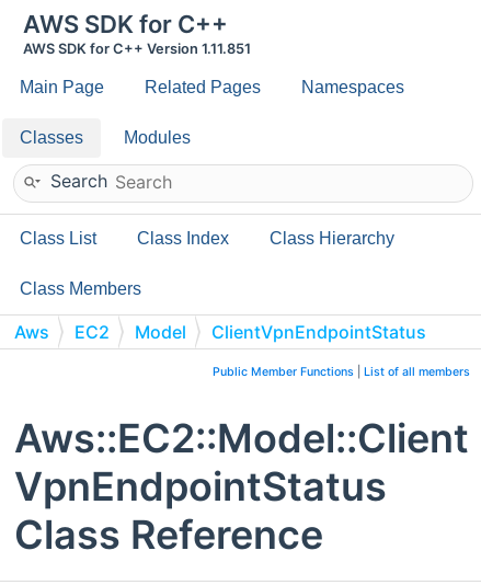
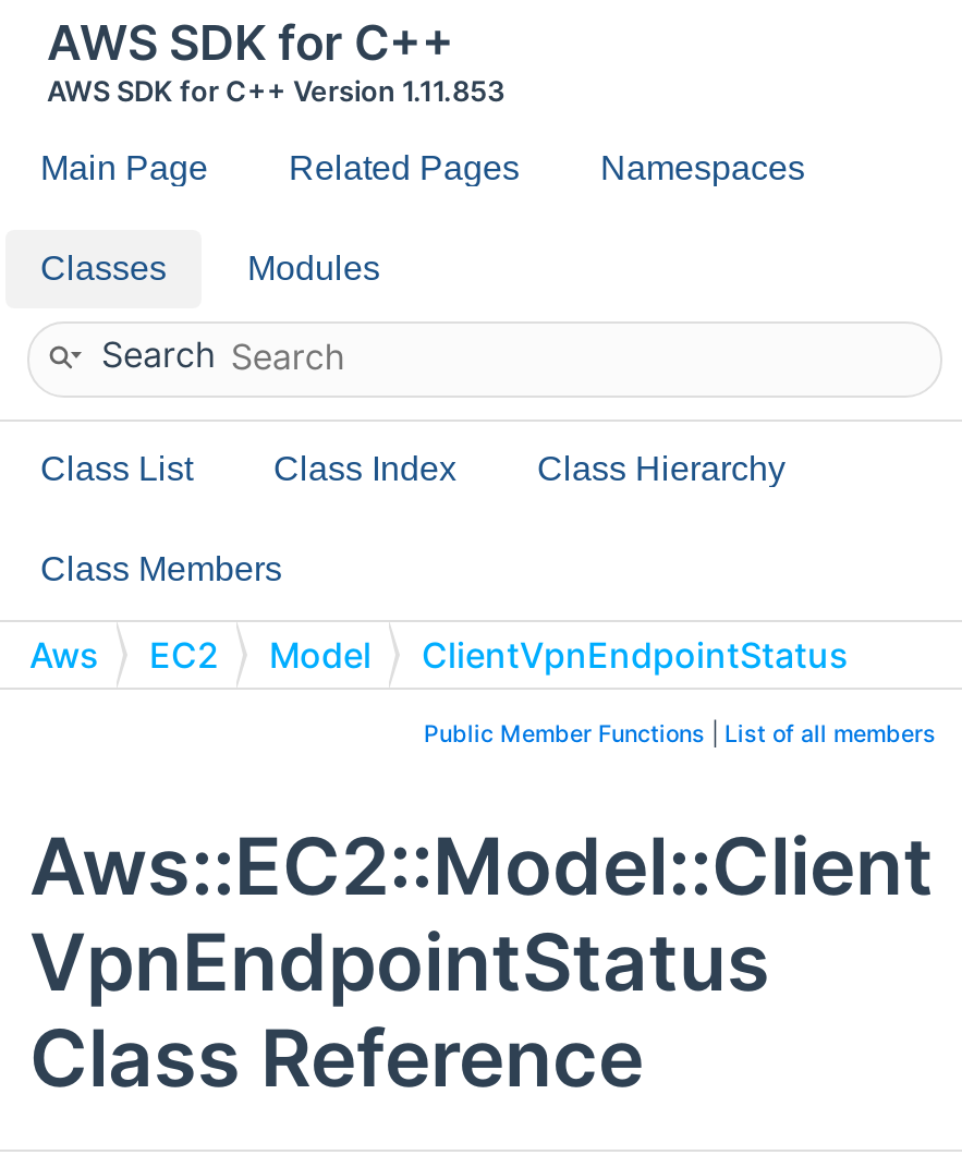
[23,41,251,57] AWS SDK for C++ Version 1.11.851 -> [47,75,504,108] AWS SDK for C++ Version 1.11.853

